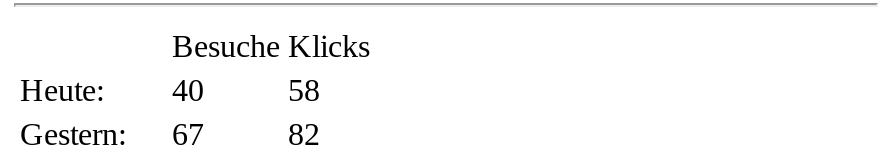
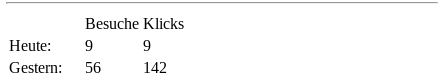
[20,74,204,108] Heute: 40 -> [9,37,93,54] Heute: 9
[288,74,320,108] 58 -> [143,37,151,54] 9
[20,118,204,152] Gestern: 67 -> [9,59,101,76] Gestern: 56
[288,118,320,152] 82 -> [143,59,167,76] 142

